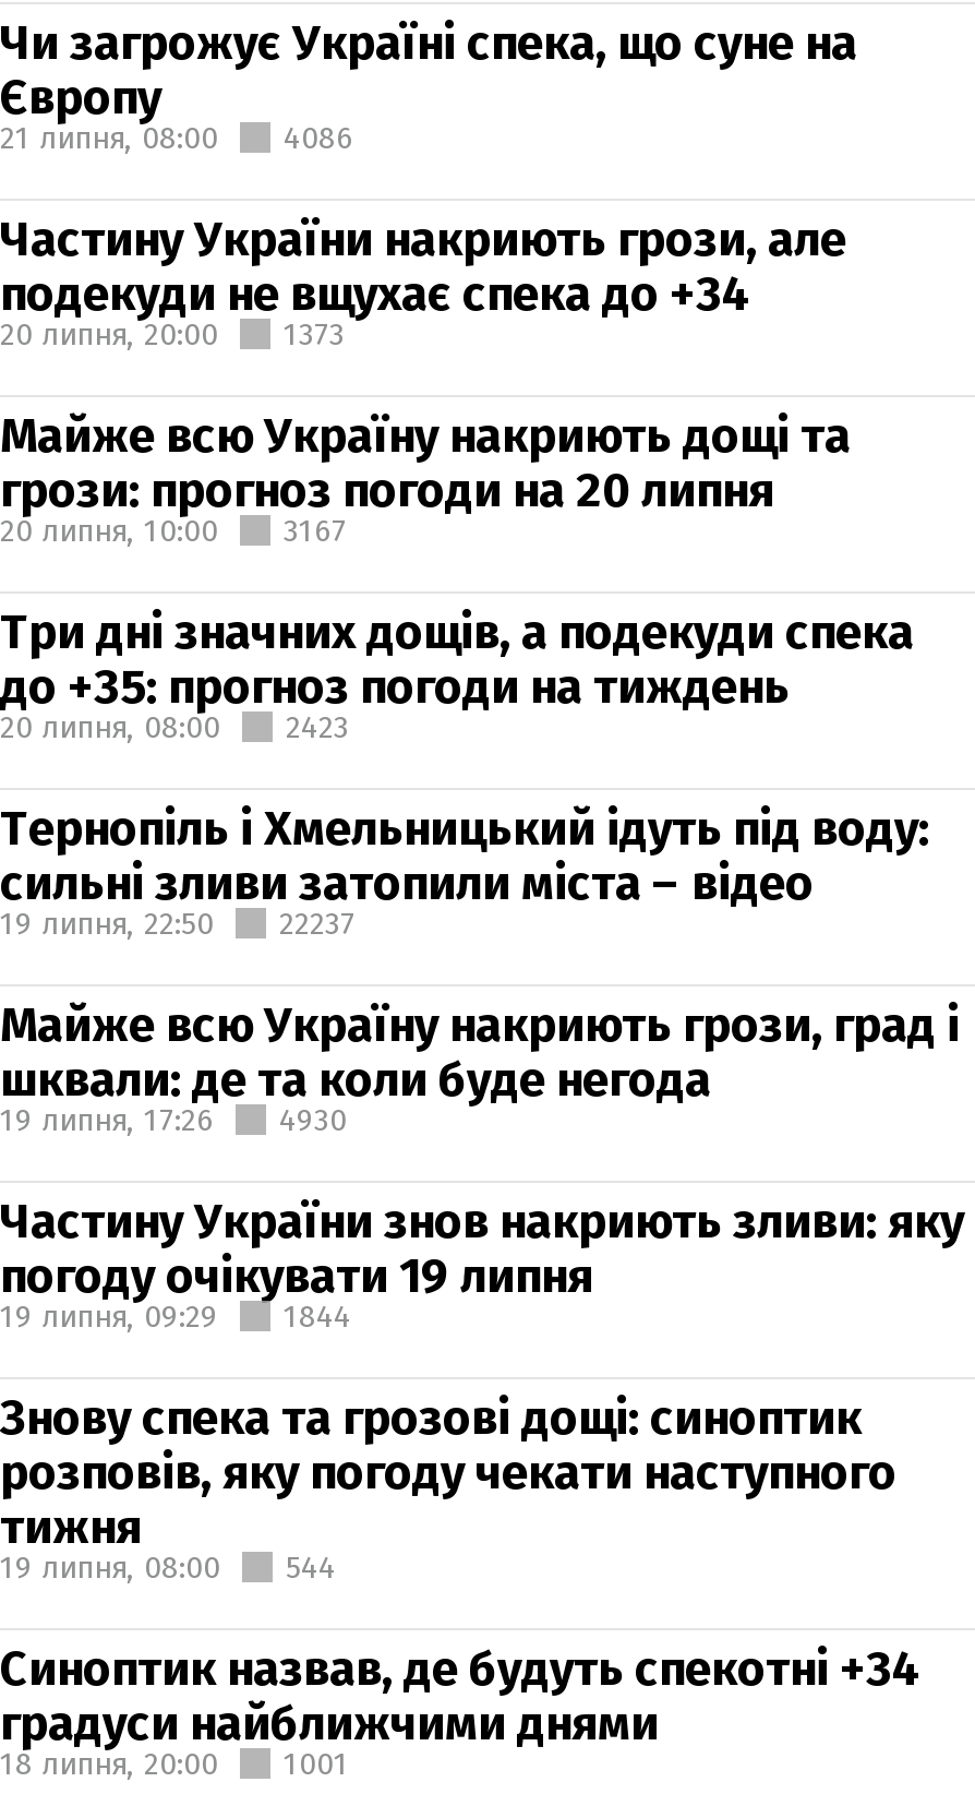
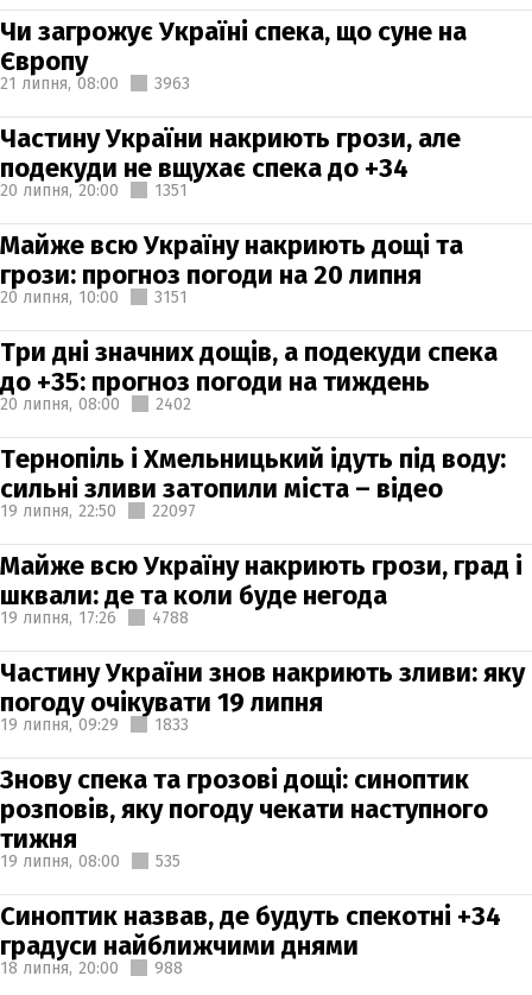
[0,119,353,156] 21 липня, 08:00 4086 -> [0,73,190,93] 21 липня, 08:00 3963
[0,315,345,352] 20 липня, 20:00 1373 -> [0,180,188,200] 20 липня, 20:00 1351
[0,512,347,549] 20 липня, 10:00 3167 -> [0,287,188,307] 20 липня, 10:00 3151
[0,708,349,745] 20 липня, 08:00 2423 -> [0,394,191,414] 20 липня, 08:00 2402
[0,905,356,942] 19 липня, 22:50 22237 -> [0,500,196,521] 19 липня, 22:50 22097
[0,1101,347,1138] 19 липня, 17:26 4930 -> [0,607,189,628] 19 липня, 17:26 4788
[0,1297,351,1335] 19 липня, 09:29 1844 -> [0,714,189,734] 19 липня, 09:29 1833
[0,1548,336,1586] 19 липня, 08:00 544 -> [0,851,180,871] 19 липня, 08:00 535
[0,1745,349,1782] 18 липня, 20:00 1001 -> [0,958,183,978] 18 липня, 20:00 988

